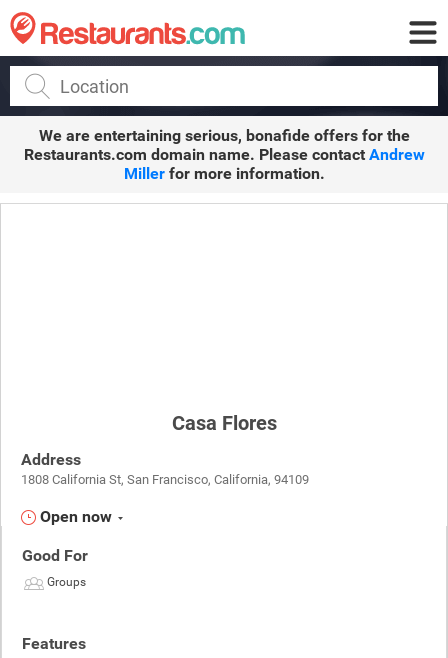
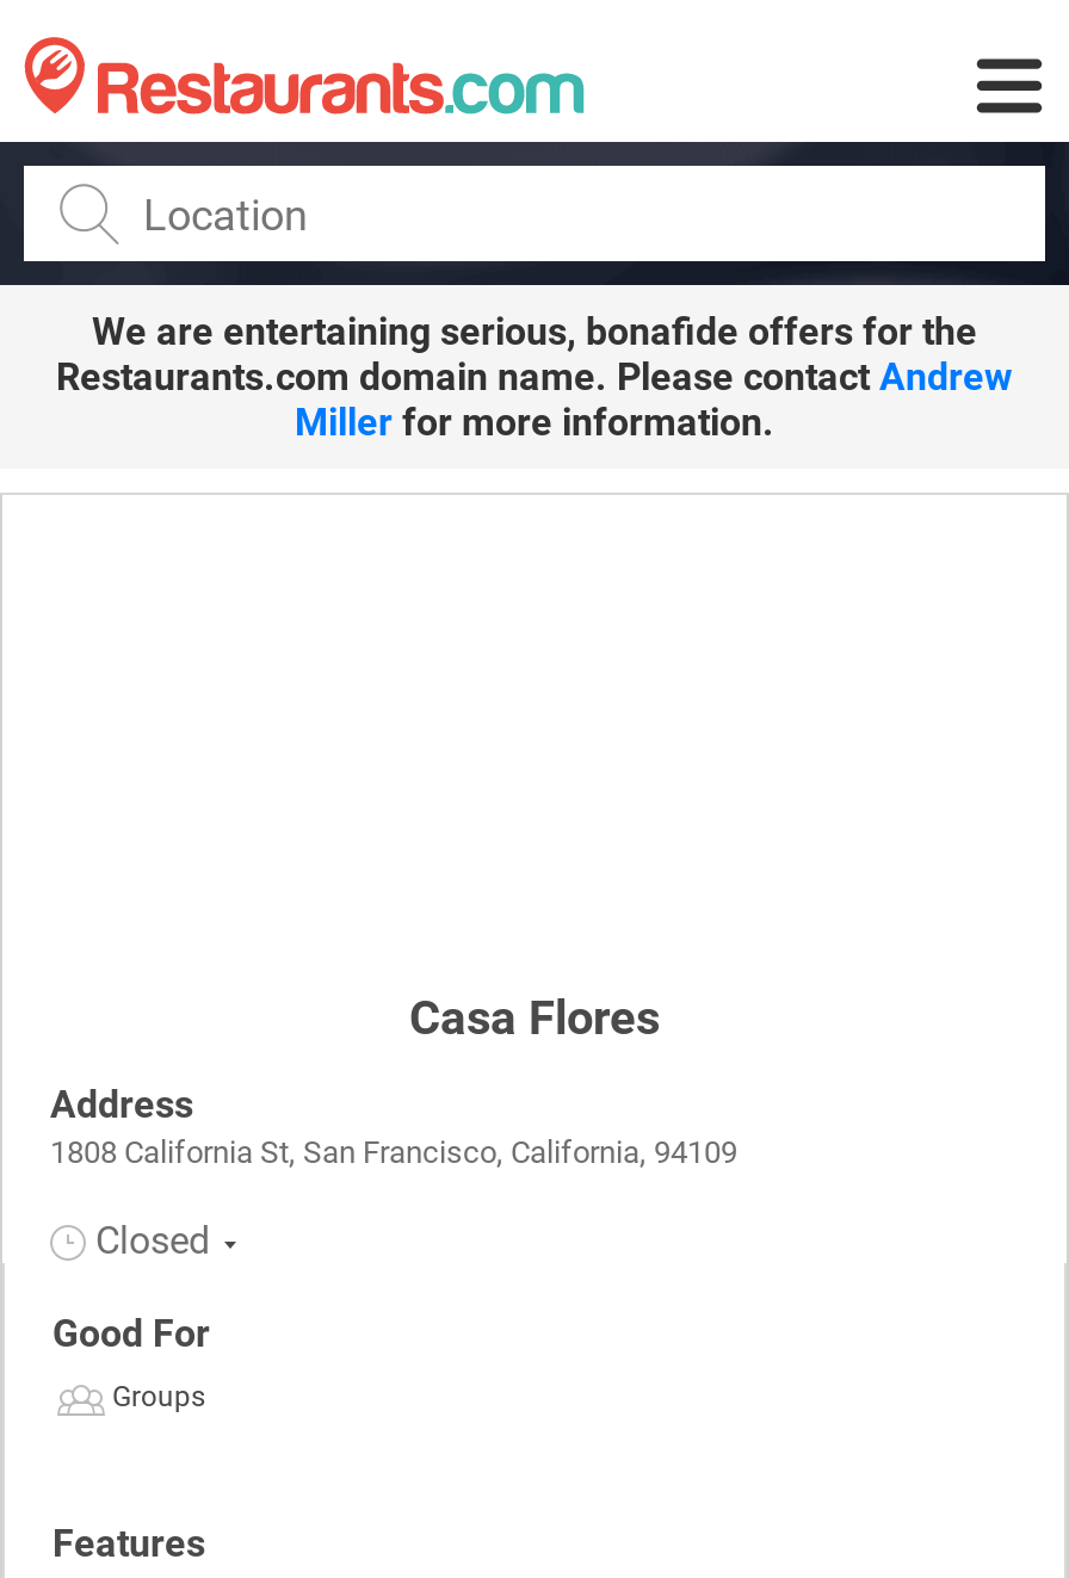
[40,507,112,526] Open now -> [95,1218,210,1263] Closed

